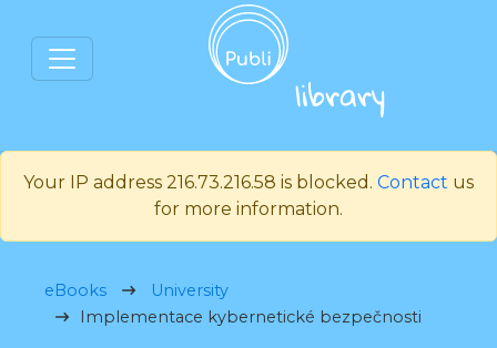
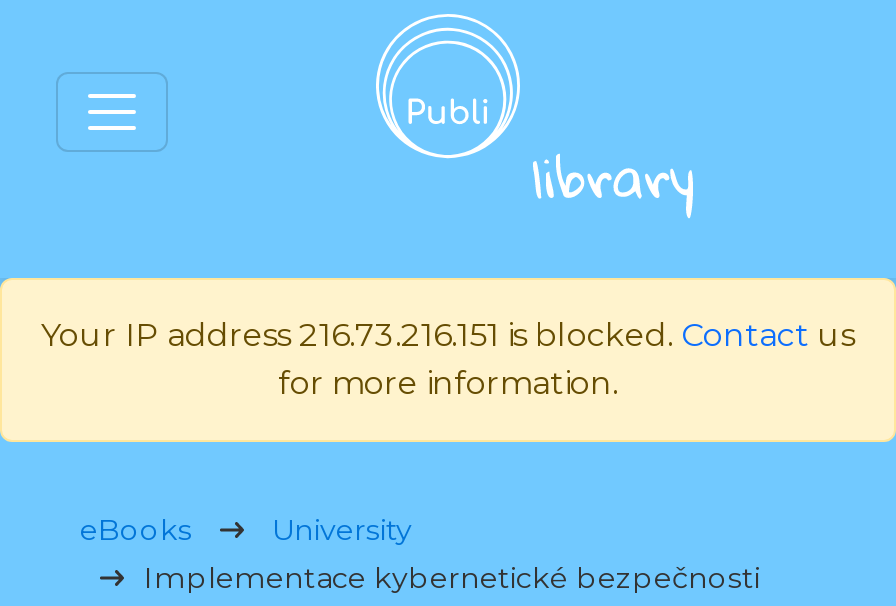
[23,172,474,193] Your IP address 216.73.216.58 is blocked. Contact us -> [41,316,855,354] Your IP address 216.73.216.151 is blocked. Contact us

